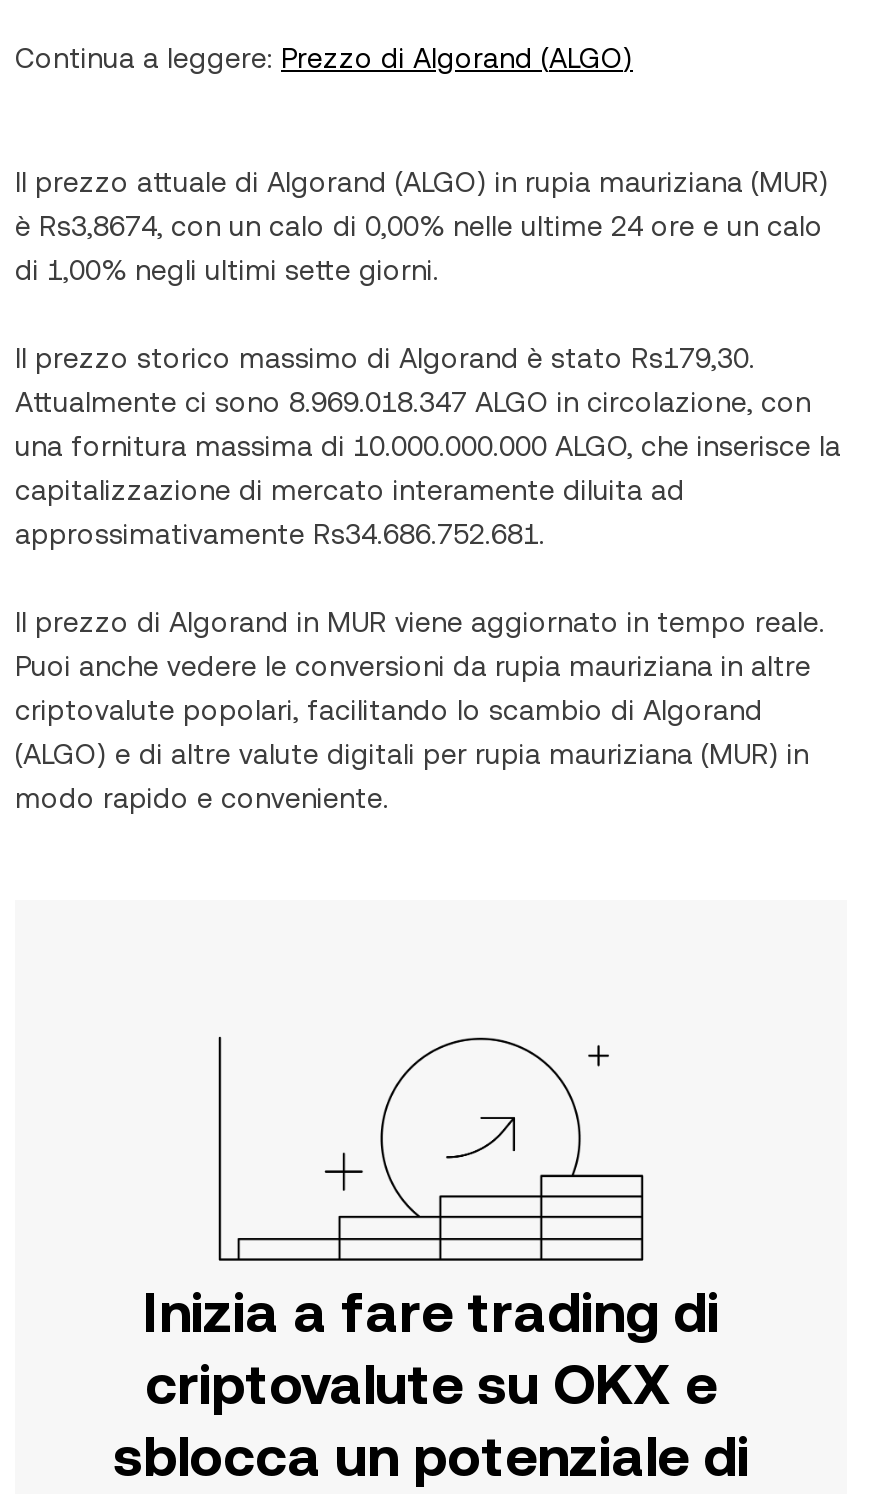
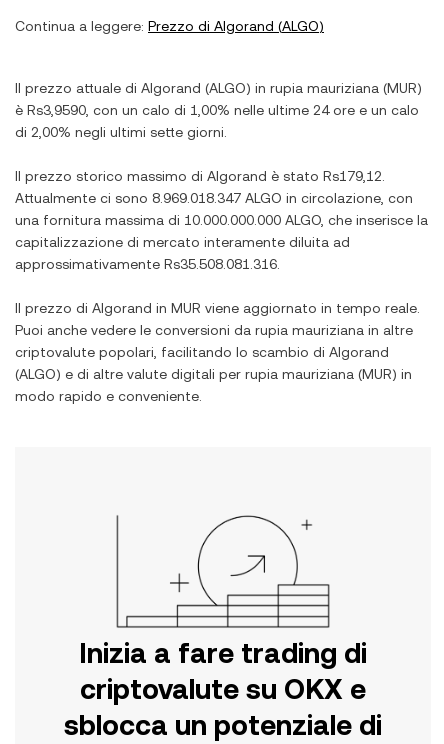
[15,210,823,242] è Rs3,8674, con un calo di 0,00% nelle ultime 24 ore e un calo -> [15,102,419,118] è Rs3,9590, con un calo di 1,00% nelle ultime 24 ore e un calo
[15,254,439,286] di 1,00% negli ultimi sette giorni. -> [15,124,227,140] di 2,00% negli ultimi sette giorni.
[15,342,755,374] Il prezzo storico massimo di Algorand è stato Rs179,30. -> [15,168,385,184] Il prezzo storico massimo di Algorand è stato Rs179,12.
[15,518,545,550] approssimativamente Rs34.686.752.681. -> [15,256,280,272] approssimativamente Rs35.508.081.316.

